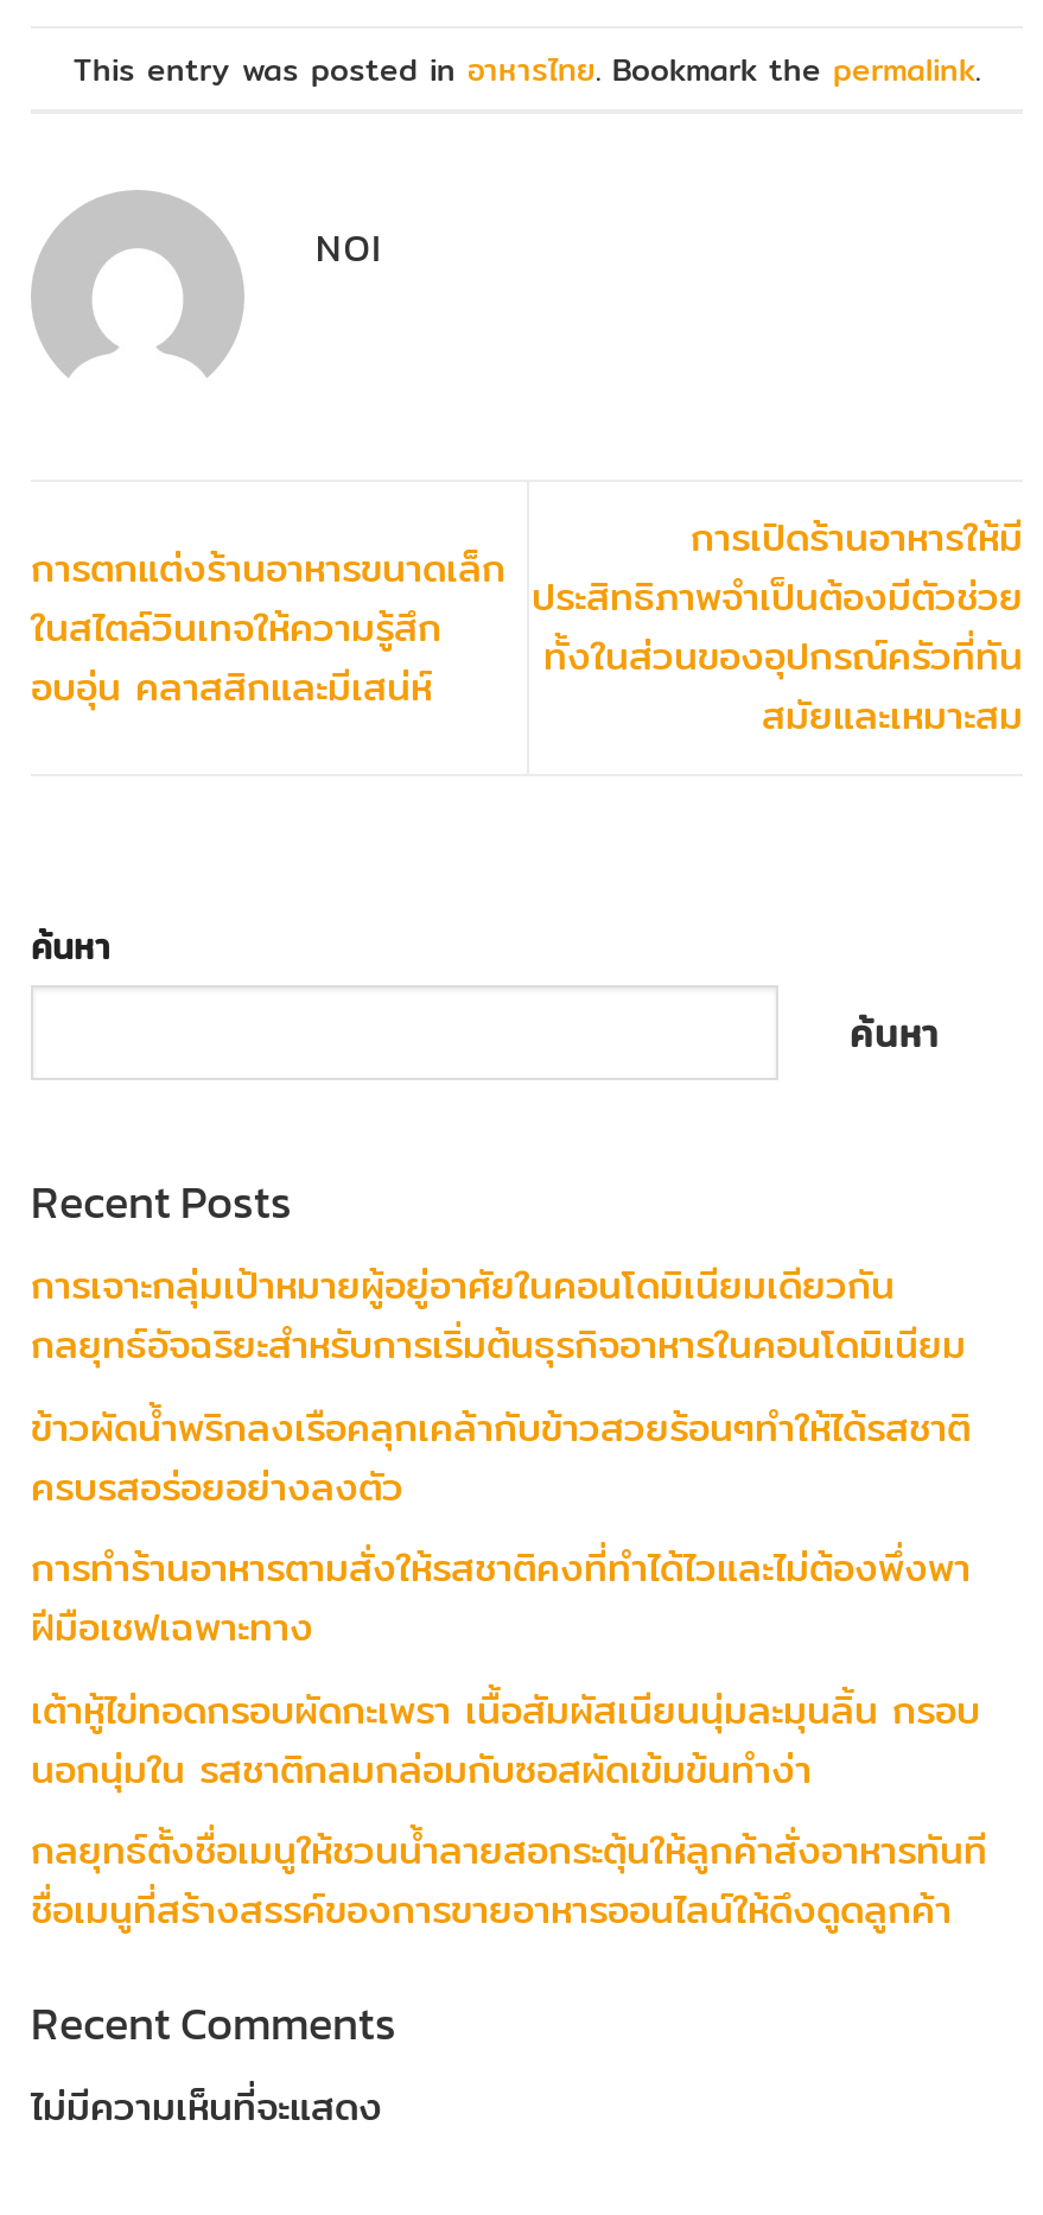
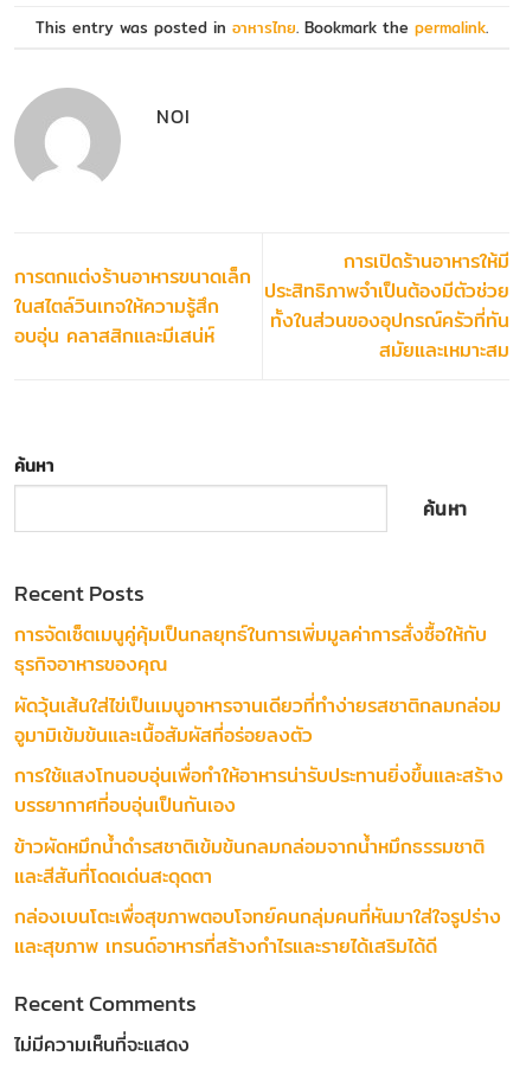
[31,1256,987,1941] การเจาะกลุ่มเป้าหมายผู้อยู่อาศัยในคอนโดมิเนียมเดียวกัน | กลยุทธ์อัจฉริยะสำหรับการเริ่มต้นธุรกิจอาหารในคอนโดมิเนียม | ข้าวผัดน้ำพริกลงเรือคลุกเคล้ากับข้าวสวยร้อนๆทำให้ได้รสชาติ | ครบรสอร่อยอย่างลงตัว | การทำร้านอาหารตามสั่งให้รสชาติคงที่ทำได้ไวและไม่ต้องพึ่งพา | ฝีมือเชฟเฉพาะทาง | เต้าหู้ไข่ทอดกรอบผัดกะเพรา เนื้อสัมผัสเนียนนุ่มละมุนลิ้น กรอบ | นอกนุ่มใน รสชาติกลมกล่อมกับซอสผัดเข้มข้นทำง่า | กลยุทธ์ตั้งชื่อเมนูให้ชวนน้ำลายสอกระตุ้นให้ลูกค้าสั่งอาหารทันที | ชื่อเมนูที่สร้างสรรค์ของการขายอาหารออนไลน์ให้ดึงดูดลูกค้า -> [14,620,503,962] การจัดเซ็ตเมนูคู่คุ้มเป็นกลยุทธ์ในการเพิ่มมูลค่าการสั่งซื้อให้กับ | ธุรกิจอาหารของคุณ | ผัดวุ้นเส้นใส่ไข่เป็นเมนูอาหารจานเดียวที่ทำง่ายรสชาติกลมกล่อม | อูมามิเข้มข้นและเนื้อสัมผัสที่อร่อยลงตัว | การใช้แสงโทนอบอุ่นเพื่อทำให้อาหารน่ารับประทานยิ่งขึ้นและสร้าง | บรรยากาศที่อบอุ่นเป็นกันเอง | ข้าวผัดหมึกน้ำดำรสชาติเข้มข้นกลมกล่อมจากน้ำหมึกธรรมชาติ | และสีสันที่โดดเด่นสะดุดตา | กล่องเบนโตะเพื่อสุขภาพตอบโจทย์คนกลุ่มคนที่หันมาใส่ใจรูปร่าง | และสุขภาพ เทรนด์อาหารที่สร้างกำไรและรายได้เสริมได้ดี

